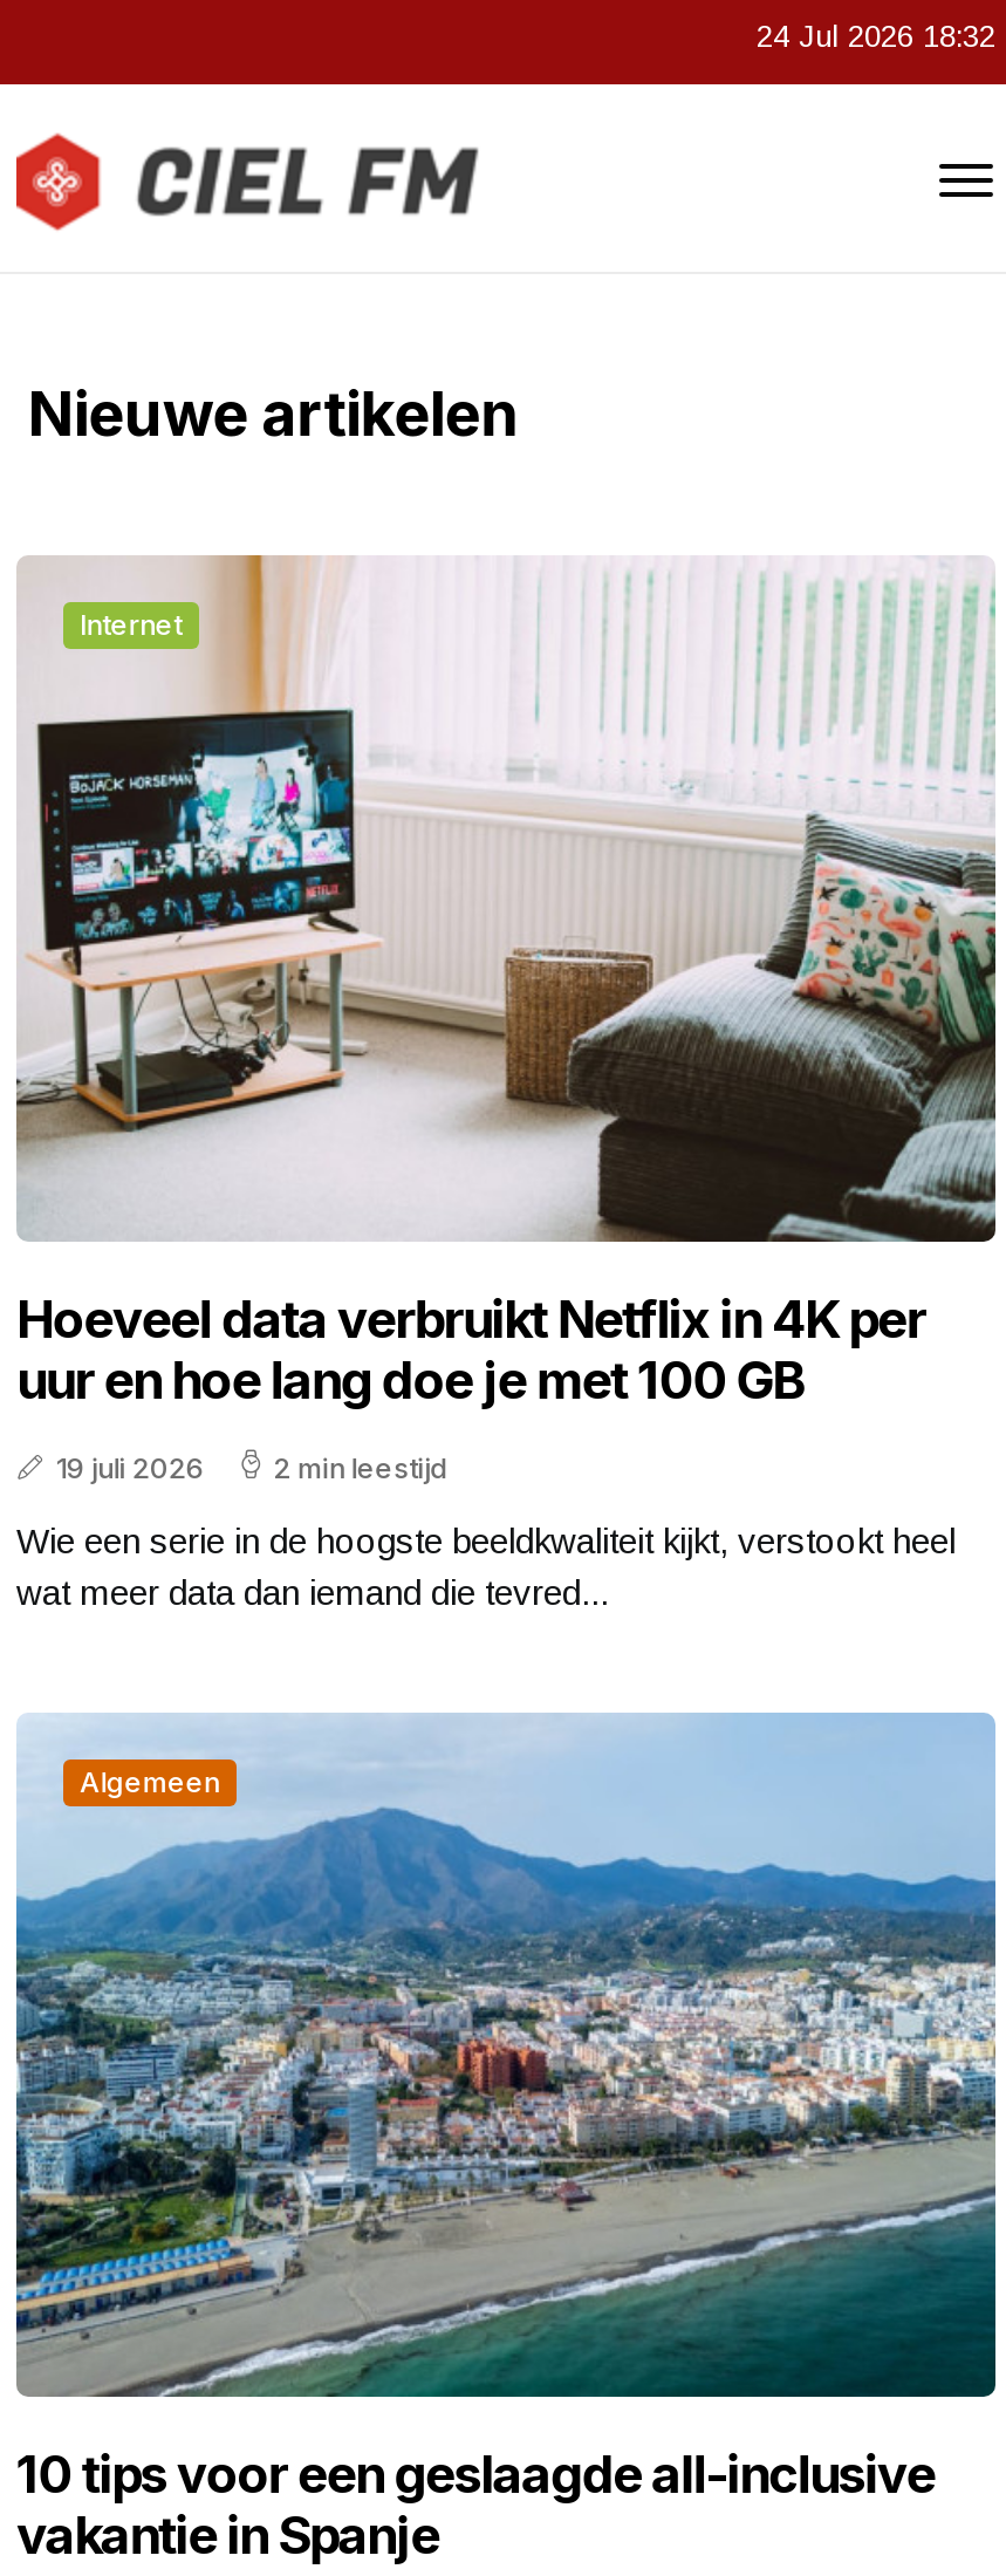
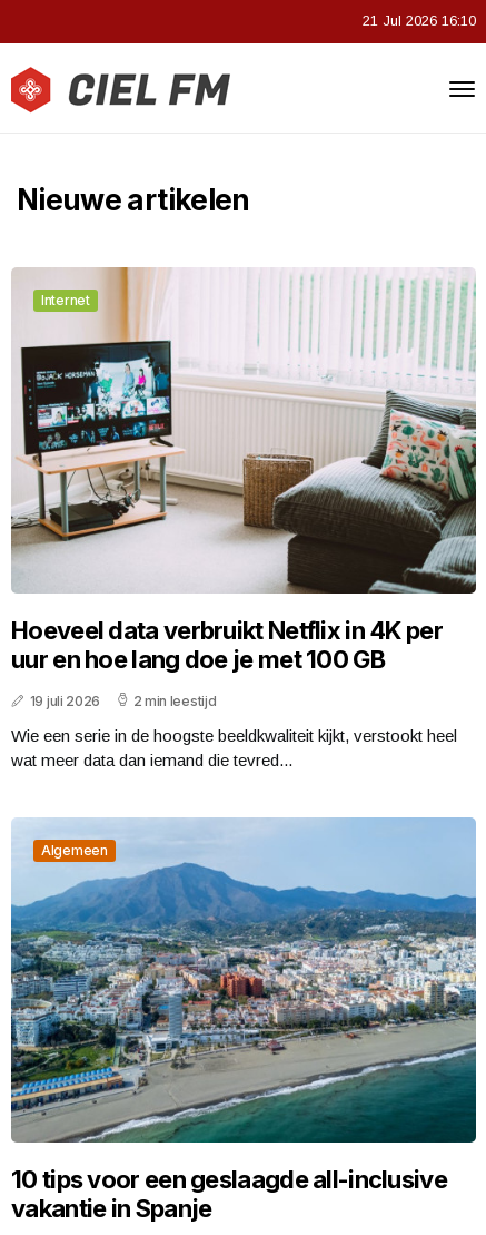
[757,19,995,54] 24 Jul 2026 18:32 -> [363,12,476,29] 21 Jul 2026 16:10

